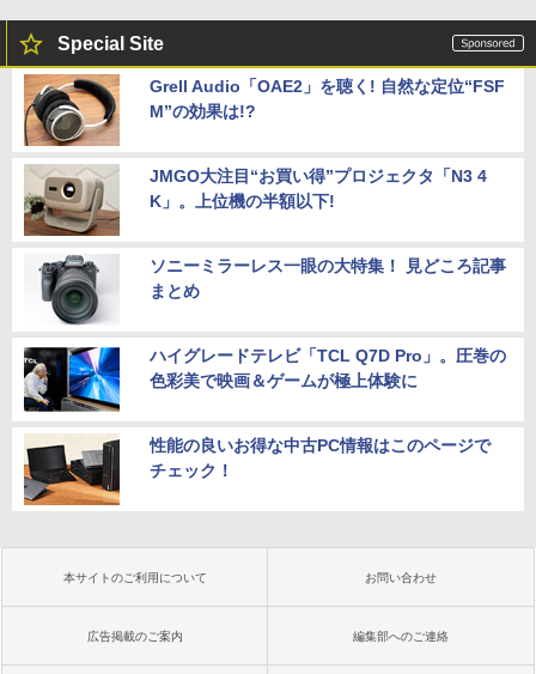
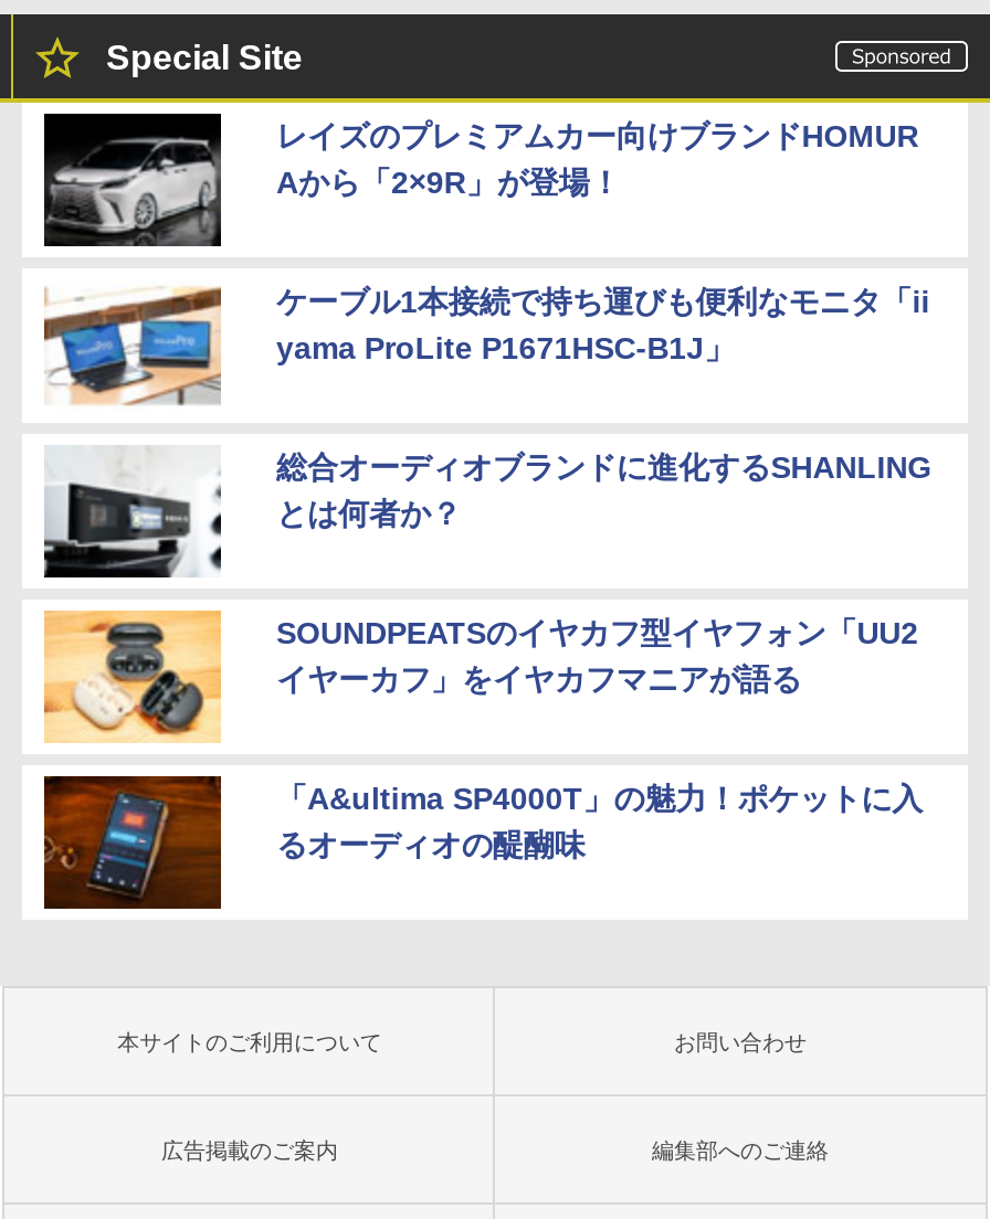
[23,73,504,147] [image] | Grell Audio「OAE2」を聴く! 自然な定位“FSF | M”の効果は!? -> [42,112,919,248] [image] | レイズのプレミアムカー向けブランドHOMUR | Aから「2×9R」が登場！
[23,164,487,237] [image] | JMGO大注目“お買い得”プロジェクタ「N3 4 | K」。上位機の半額以下! -> [44,282,930,412] [image] | ケーブル1本接続で持ち運びも便利なモニタ「ii | yama ProLite P1671HSC-B1J」
[24,255,506,326] [image] | ソニーミラーレス一眼の大特集！ 見どころ記事 | まとめ -> [42,449,932,580] [image] | 総合オーディオブランドに進化するSHANLING | とは何者か？
[23,344,506,414] [image] | ハイグレードテレビ「TCL Q7D Pro」。圧巻の | 色彩美で映画＆ゲームが極上体験に -> [42,608,919,743] [image] | SOUNDPEATSのイヤカフ型イヤフォン「UU2 | イヤーカフ」をイヤカフマニアが語る
[23,433,490,506] [image] | 性能の良いお得な中古PC情報はこのページで | チェック！ -> [42,774,923,911] [image] | 「A&ultima SP4000T」の魅力！ポケットに入 | るオーディオの醍醐味

